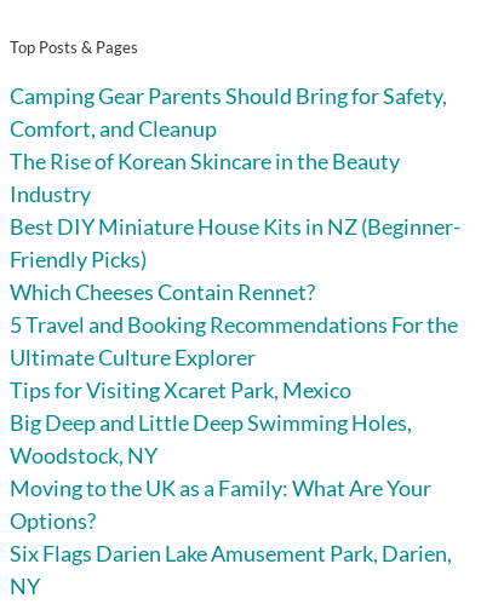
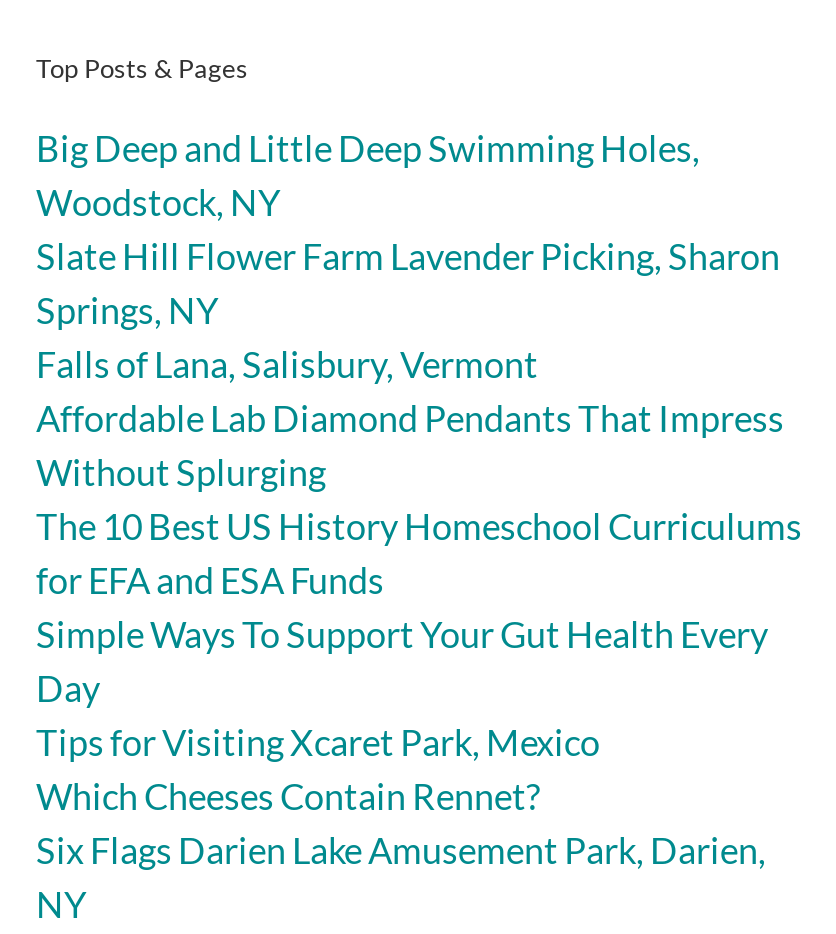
[10,83,460,371] Camping Gear Parents Should Bring for Safety, | Comfort, and Cleanup | The Rise of Korean Skincare in the Beauty | Industry | Best DIY Miniature House Kits in NZ (Beginner- | Friendly Picks) | 5 Travel and Booking Recommendations For the | Ultimate Culture Explorer -> none
moved [10,279,315,305] -> [36,775,540,819]: Which Cheeses Contain Rennet?
moved [10,377,351,403] -> [36,721,600,765]: Tips for Visiting Xcaret Park, Mexico
moved [10,409,412,469] -> [36,127,700,225]: Big Deep and Little Deep Swimming Holes, | Woodstock, NY
[10,475,431,534] Moving to the UK as a Family: What Are Your | Options? -> [36,235,802,711] Slate Hill Flower Farm Lavender Picking, Sharon | Springs, NY | Falls of Lana, Salisbury, Vermont | Affordable Lab Diamond Pendants That Impress | Without Splurging | The 10 Best US History Homeschool Curriculums | for EFA and ESA Funds | Simple Ways To Support Your Gut Health Every | Day

